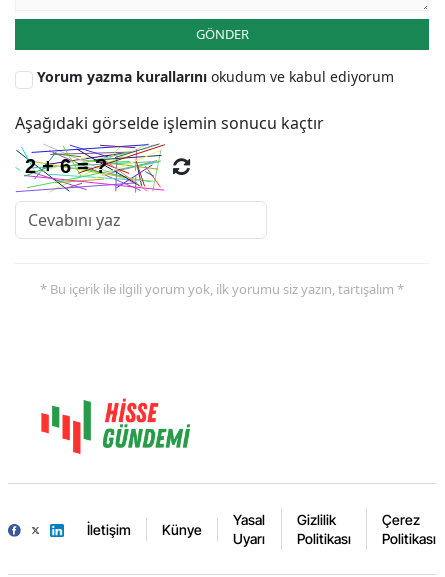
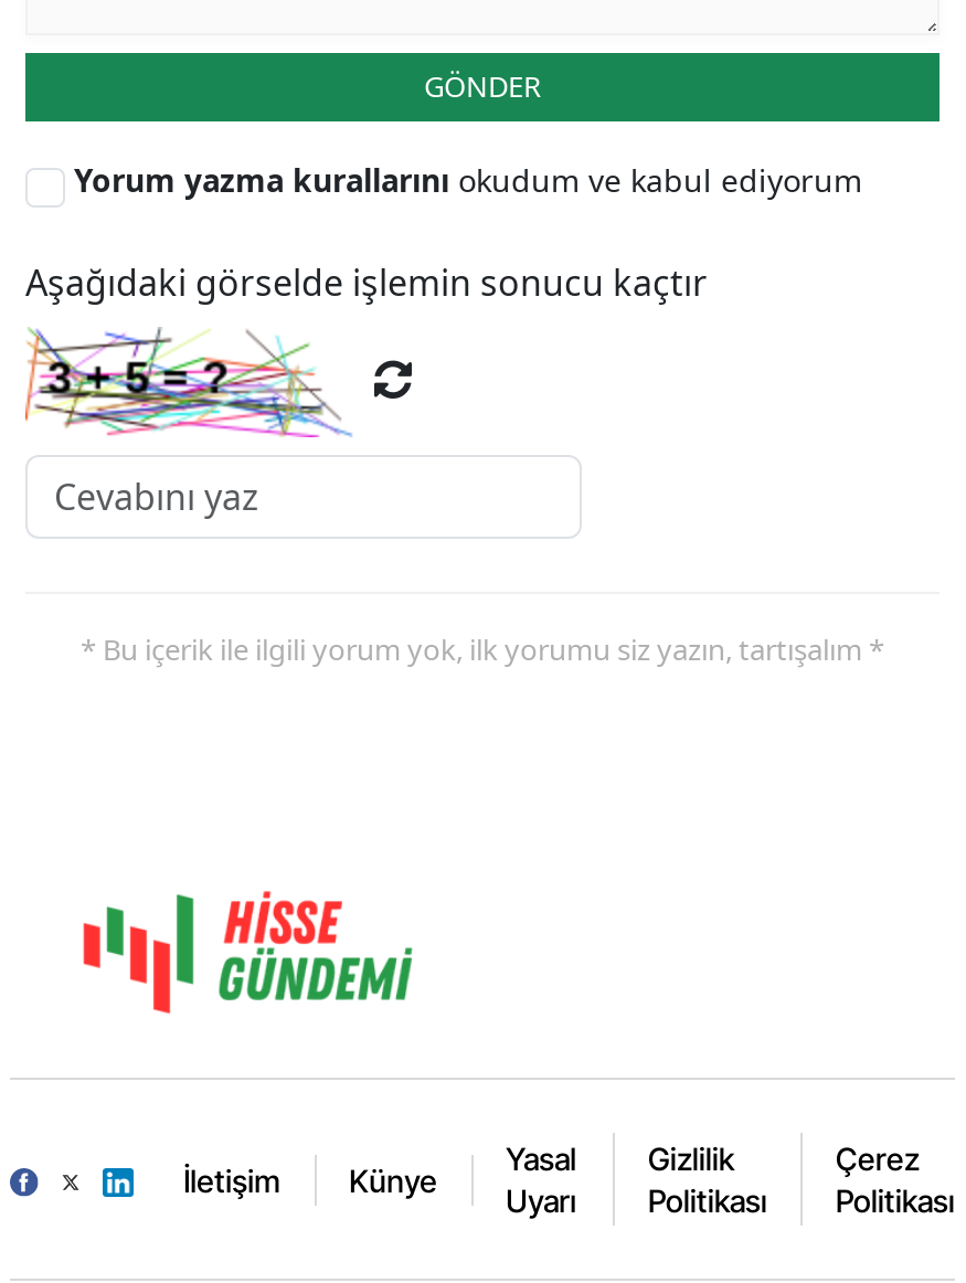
[15,143,165,193] [image] -> [23,327,352,439] [image]

